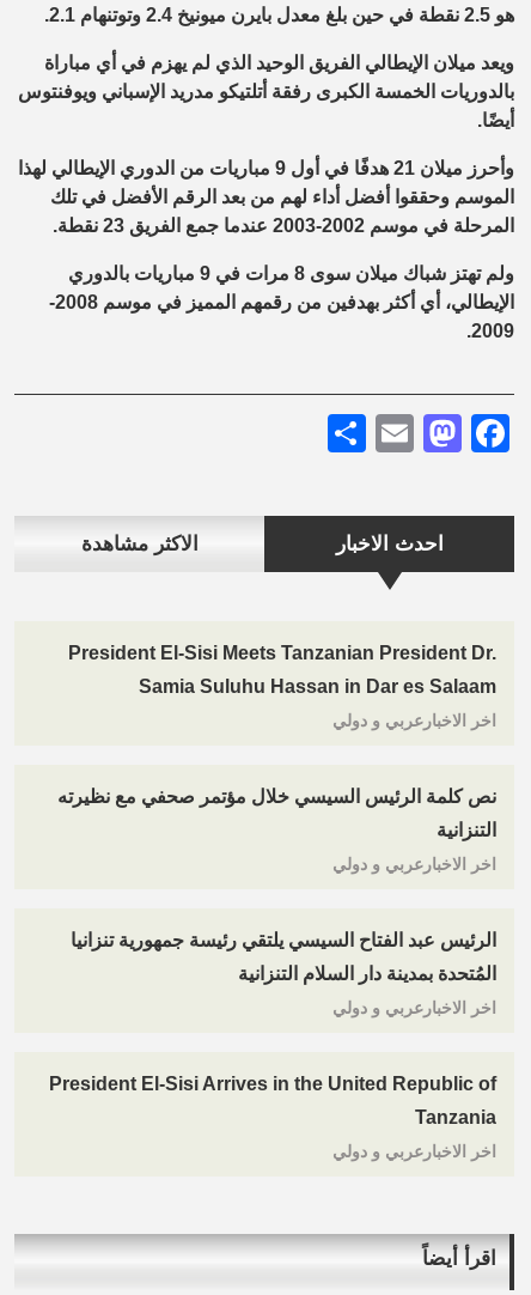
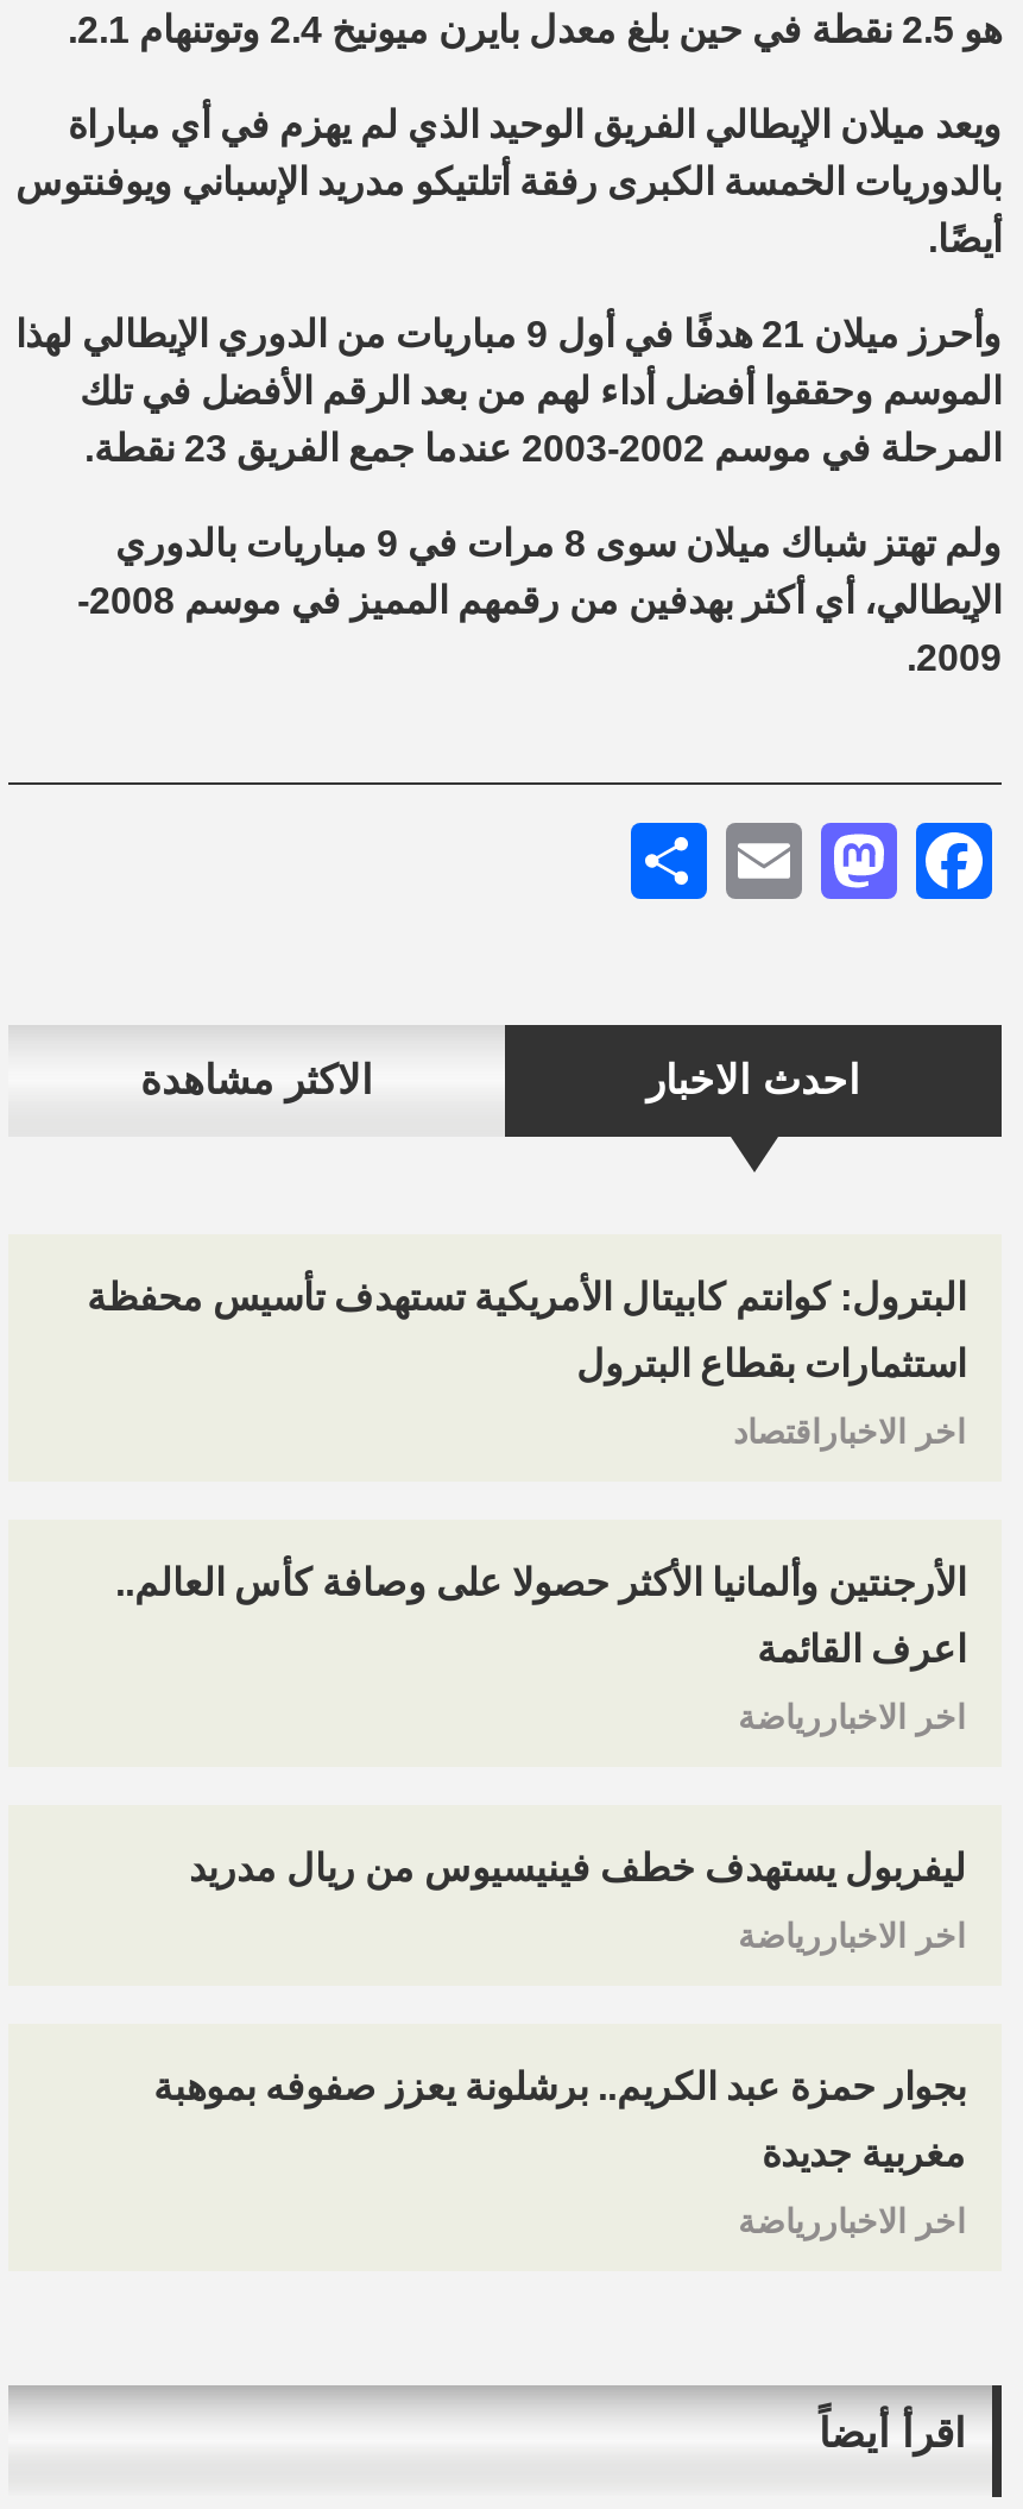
[68,643,496,730] President El-Sisi Meets Tanzanian President Dr. | Samia Suluhu Hassan in Dar es Salaam | اخر الاخبارعربي و دولي -> [87,1277,966,1451] البترول: كوانتم كابيتال الأمريكية تستهدف تأسيس محفظة | استثمارات بقطاع البترول | اخر الاخباراقتصاد
[57,786,496,874] نص كلمة الرئيس السيسي خلال مؤتمر صحفي مع نظيرته | التنزانية | اخر الاخبارعربي و دولي -> [115,1562,966,1736] الأرجنتين وألمانيا الأكثر حصولا على وصافة كأس العالم.. | اعرف القائمة | اخر الاخباررياضة
[71,930,496,1017] الرئيس عبد الفتاح السيسي يلتقي رئيسة جمهورية تنزانيا | المُتحدة بمدينة دار السلام التنزانية | اخر الاخبارعربي و دولي -> [189,1848,966,1955] ليفربول يستهدف خطف فينيسيوس من ريال مدريد | اخر الاخباررياضة
[49,1074,496,1161] President El-Sisi Arrives in the United Republic of | Tanzania | اخر الاخبارعربي و دولي -> [153,2067,966,2240] بجوار حمزة عبد الكريم.. برشلونة يعزز صفوفه بموهبة | مغربية جديدة | اخر الاخباررياضة

